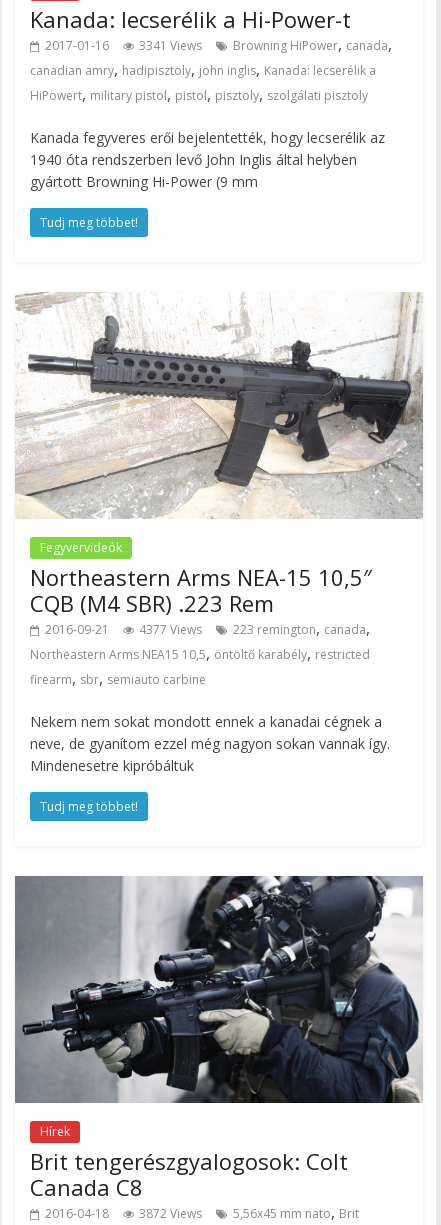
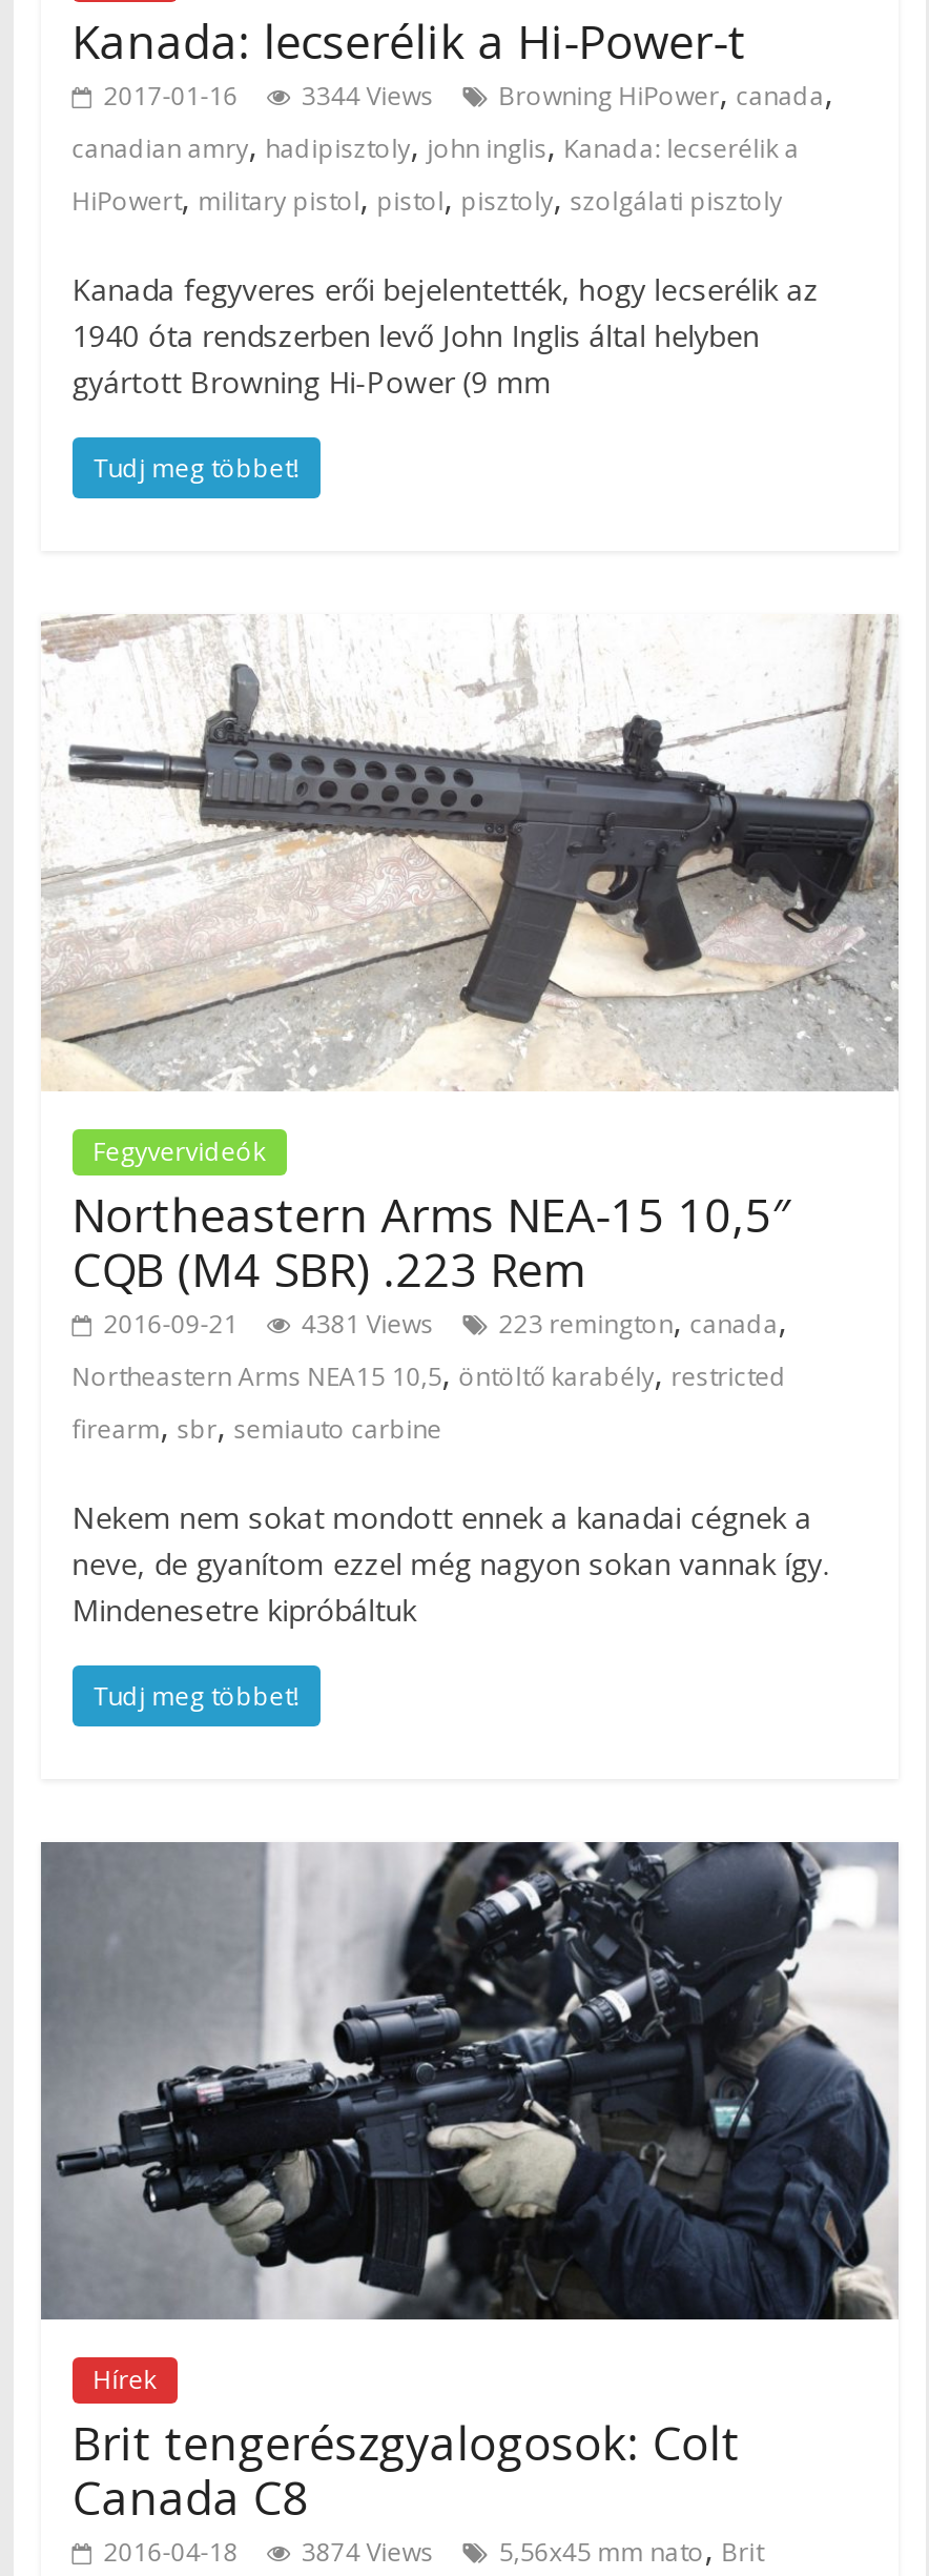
[45,33,392,55] 2017-01-16 3341 Views Browning HiPower, canada, -> [104,69,833,115] 2017-01-16 3344 Views Browning HiPower, canada,
[45,617,370,639] 2016-09-21 4377 Views 223 remington, canada, -> [104,1297,787,1344] 2016-09-21 4381 Views 223 remington, canada,
[45,1201,359,1223] 2016-04-18 3872 Views 5,56x45 mm nato, Brit -> [104,2526,764,2572] 2016-04-18 3874 Views 5,56x45 mm nato, Brit

